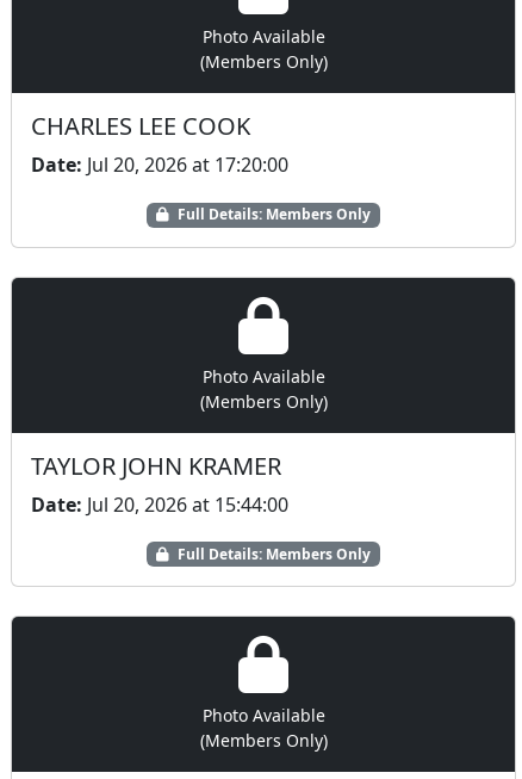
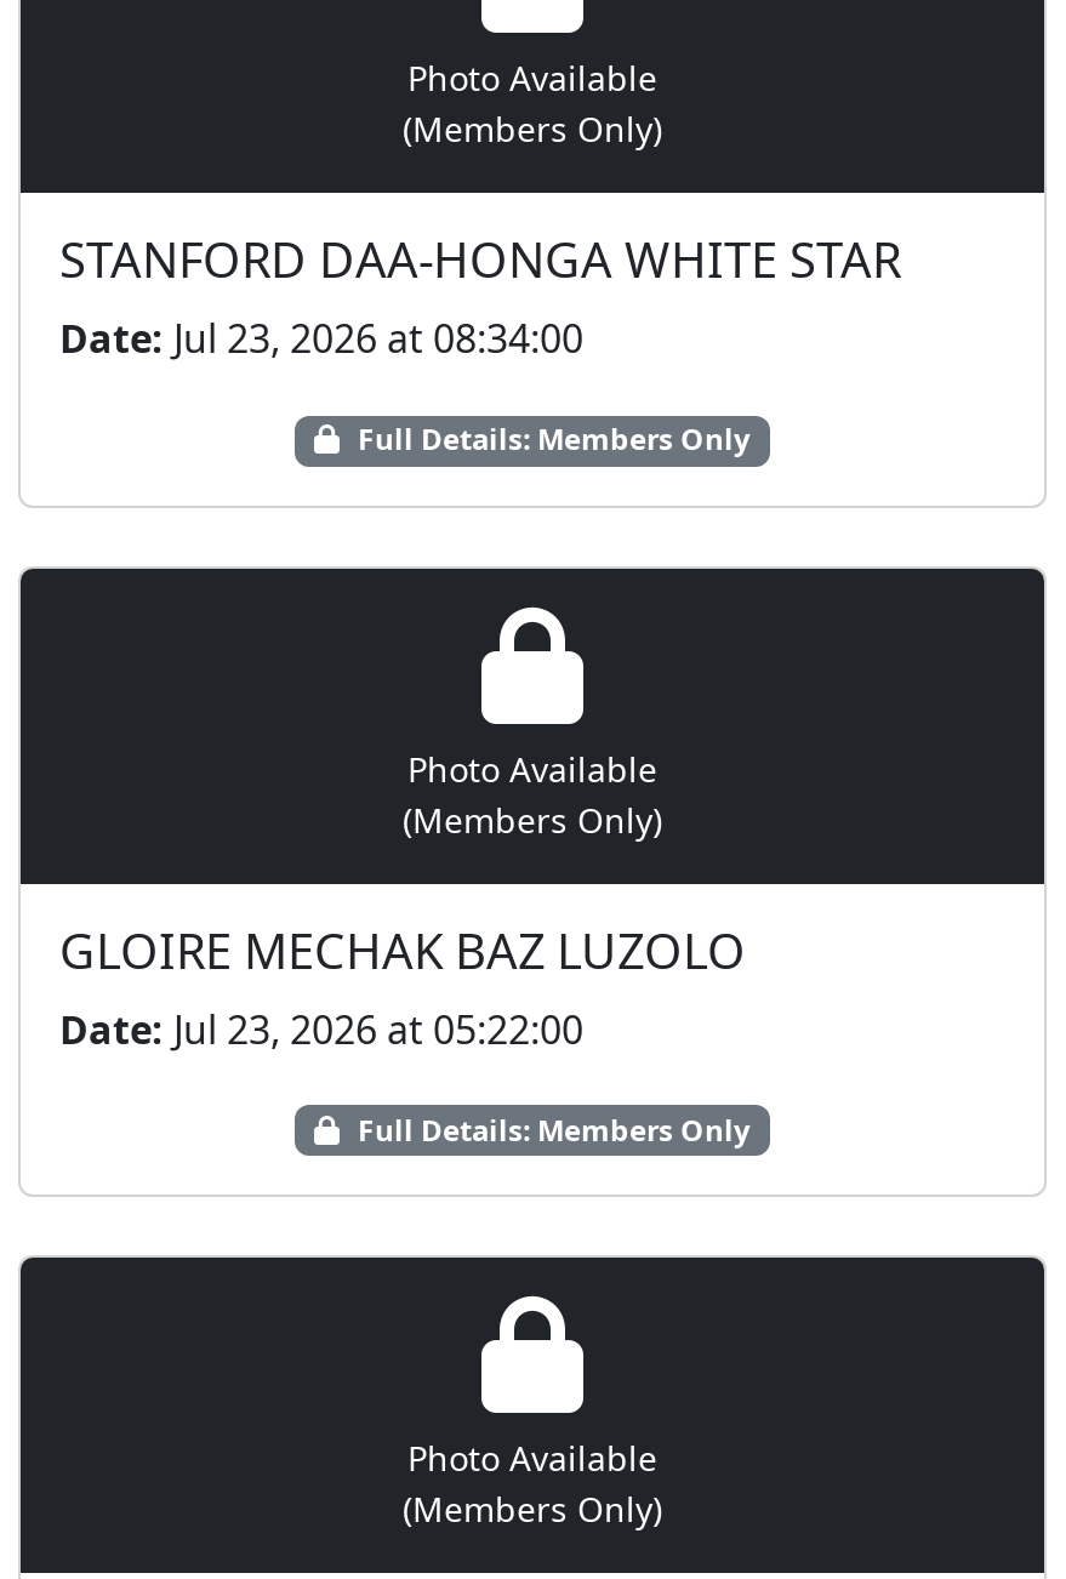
[31,110,288,178] CHARLES LEE COOK | Date: Jul 20, 2026 at 17:20:00 -> [59,228,901,366] STANFORD DAA-HONGA WHITE STAR | Date: Jul 23, 2026 at 08:34:00
[31,449,288,517] TAYLOR JOHN KRAMER | Date: Jul 20, 2026 at 15:44:00 -> [59,917,746,1055] GLOIRE MECHAK BAZ LUZOLO | Date: Jul 23, 2026 at 05:22:00

